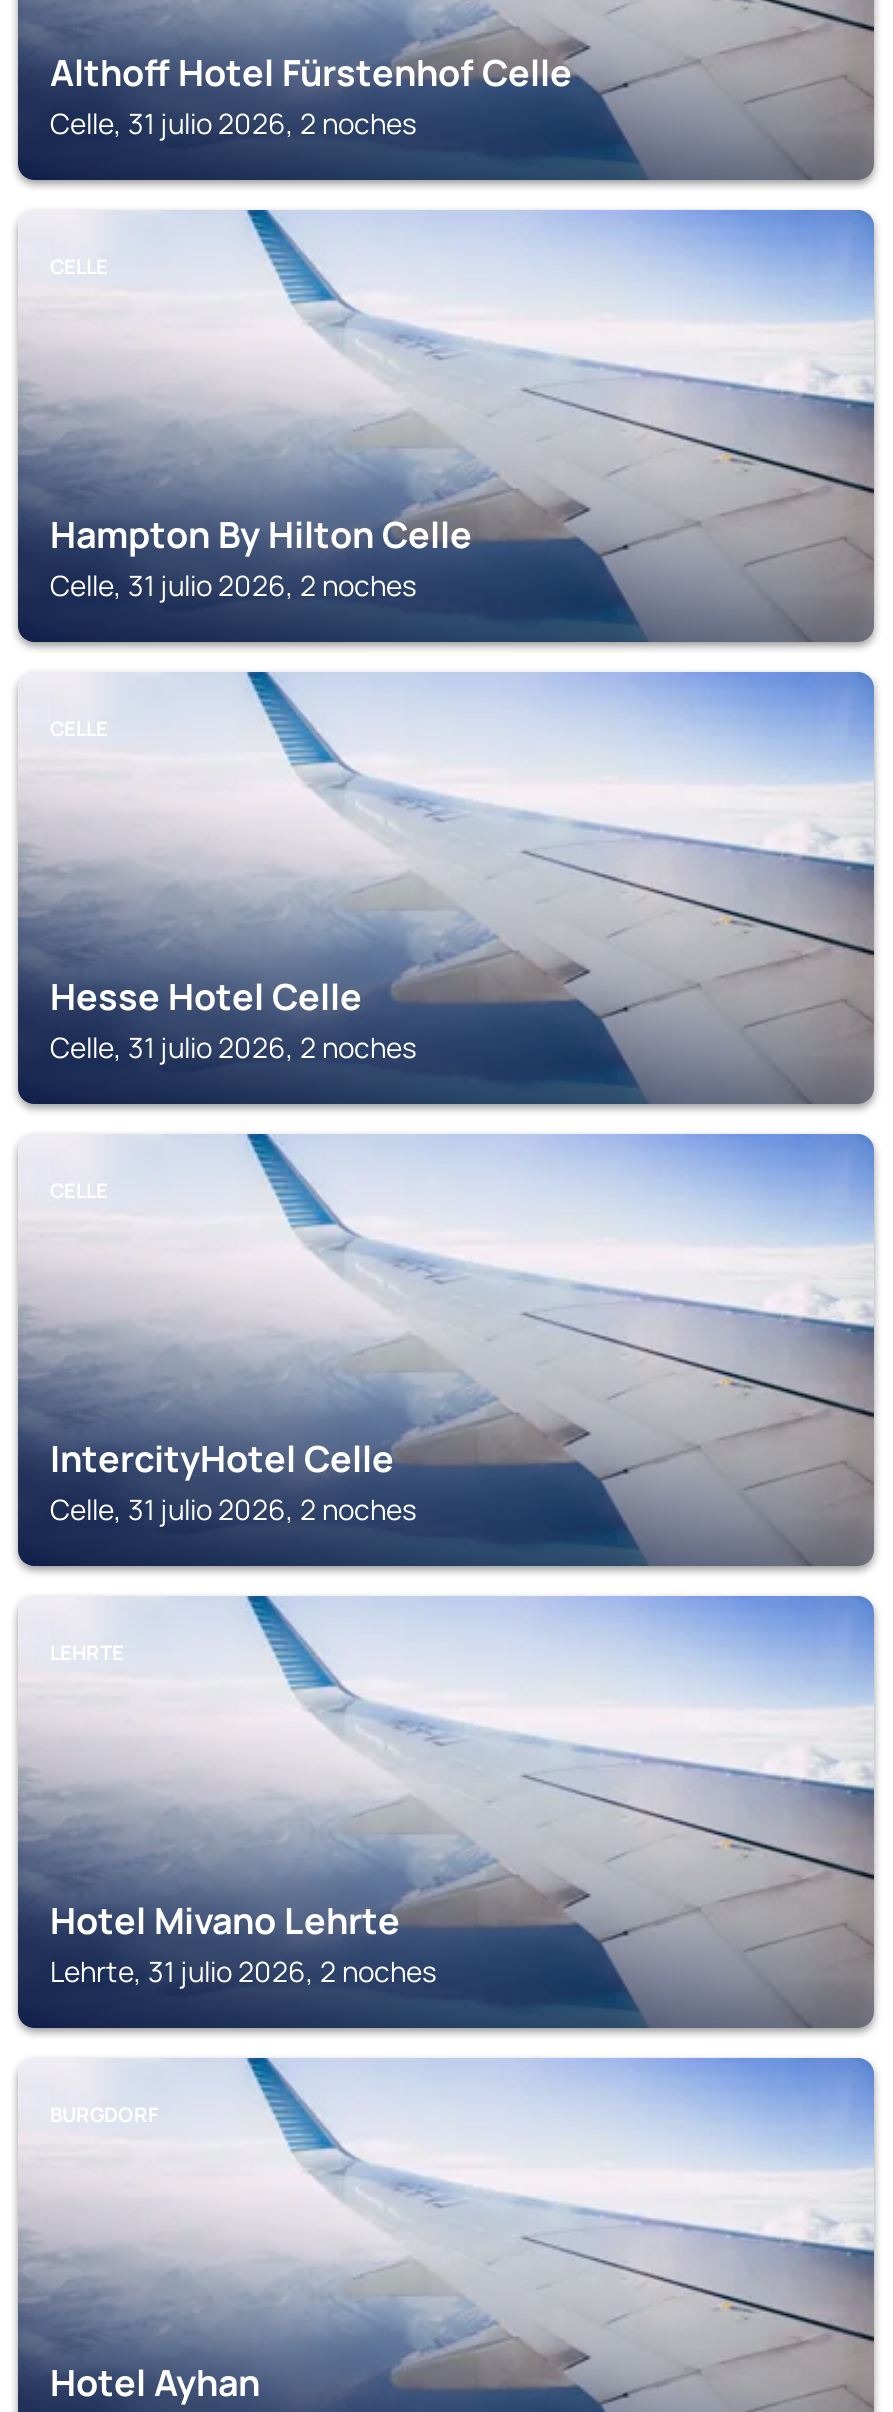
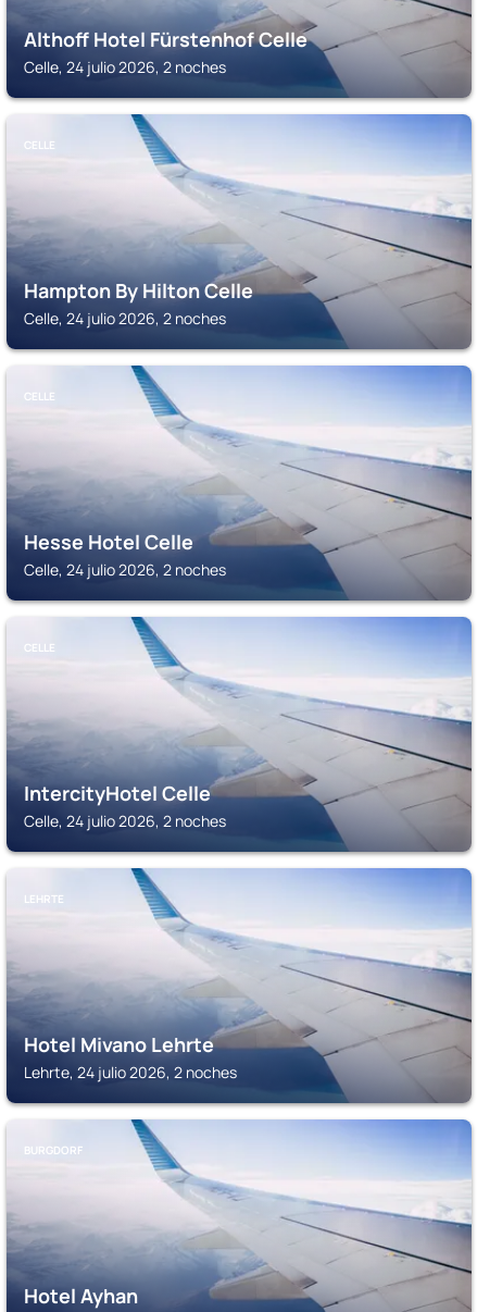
[50,104,416,142] Celle, 31 julio 2026, 2 noches -> [24,57,226,77] Celle, 24 julio 2026, 2 noches
[50,566,416,604] Celle, 31 julio 2026, 2 noches -> [24,308,226,329] Celle, 24 julio 2026, 2 noches
[50,1028,416,1066] Celle, 31 julio 2026, 2 noches -> [24,559,226,580] Celle, 24 julio 2026, 2 noches
[50,1490,416,1528] Celle, 31 julio 2026, 2 noches -> [24,810,226,831] Celle, 24 julio 2026, 2 noches
[50,1952,436,1990] Lehrte, 31 julio 2026, 2 noches -> [24,1062,237,1082] Lehrte, 24 julio 2026, 2 noches

